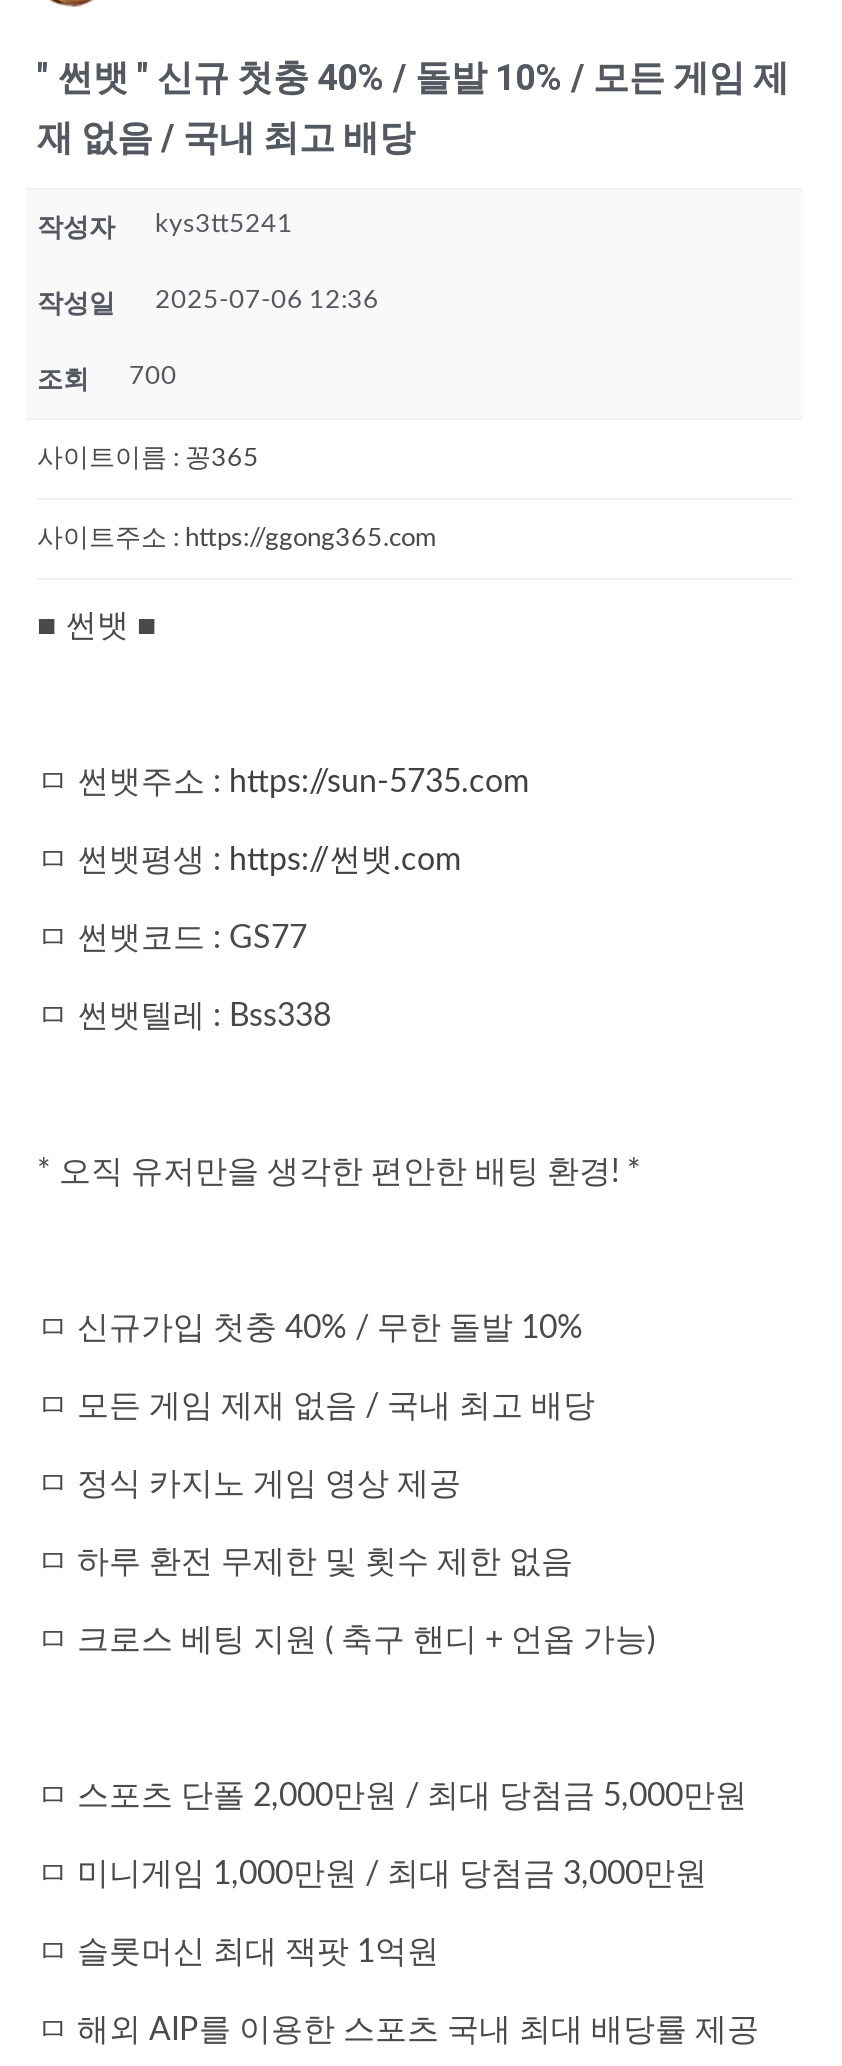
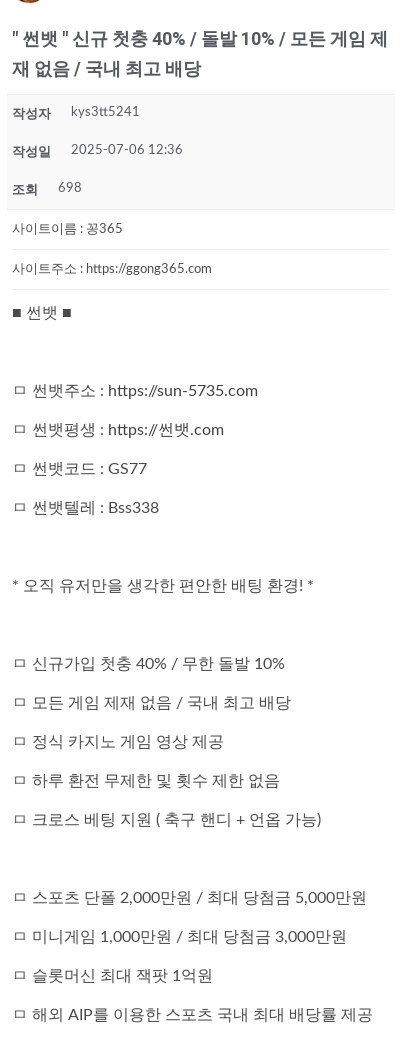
[37,364,177,394] 조회 700 -> [12,182,82,197] 조회 698

